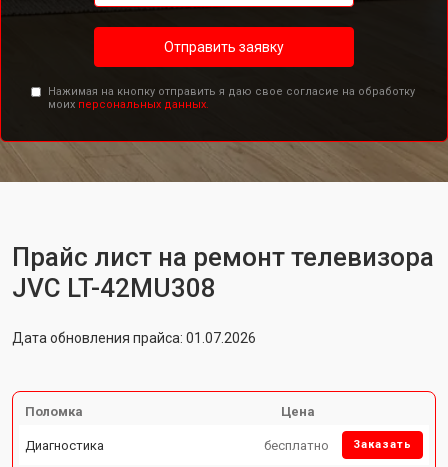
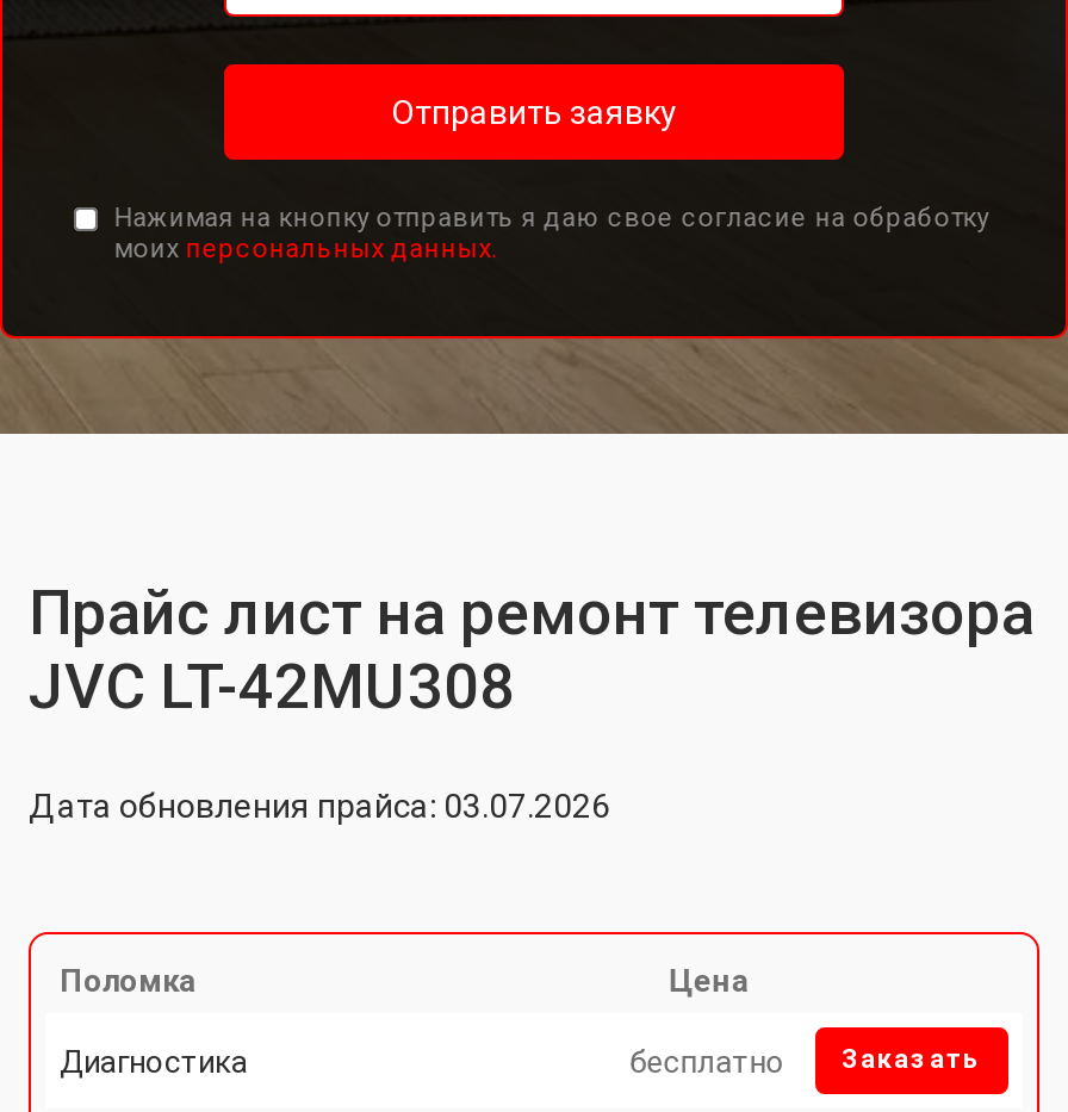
[12,330,256,346] Дата обновления прайса: 01.07.2026 -> [29,787,610,825] Дата обновления прайса: 03.07.2026

